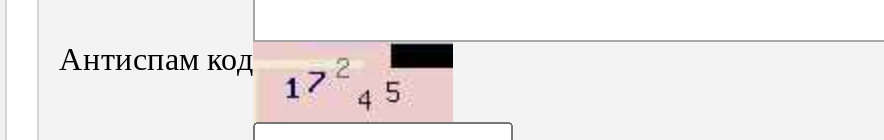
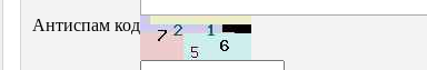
[261,42,455,120] [image] -> [145,14,252,60] [image]

